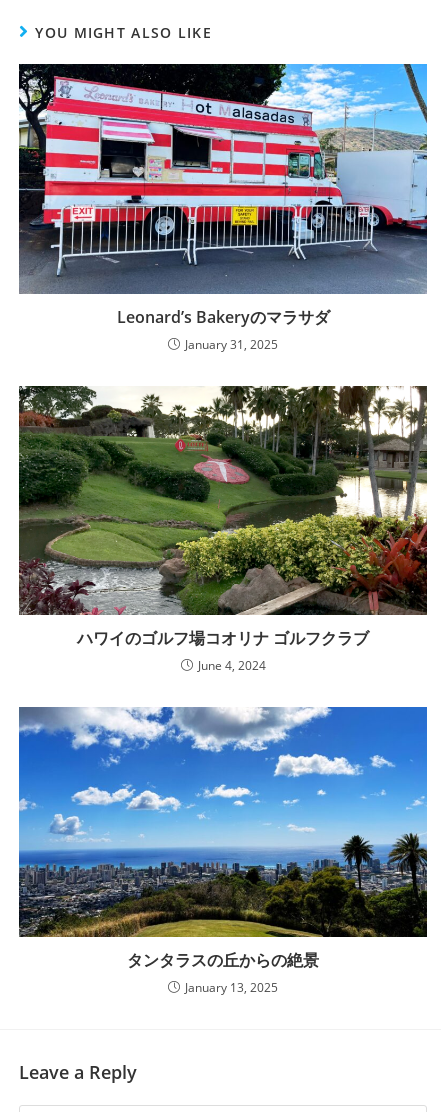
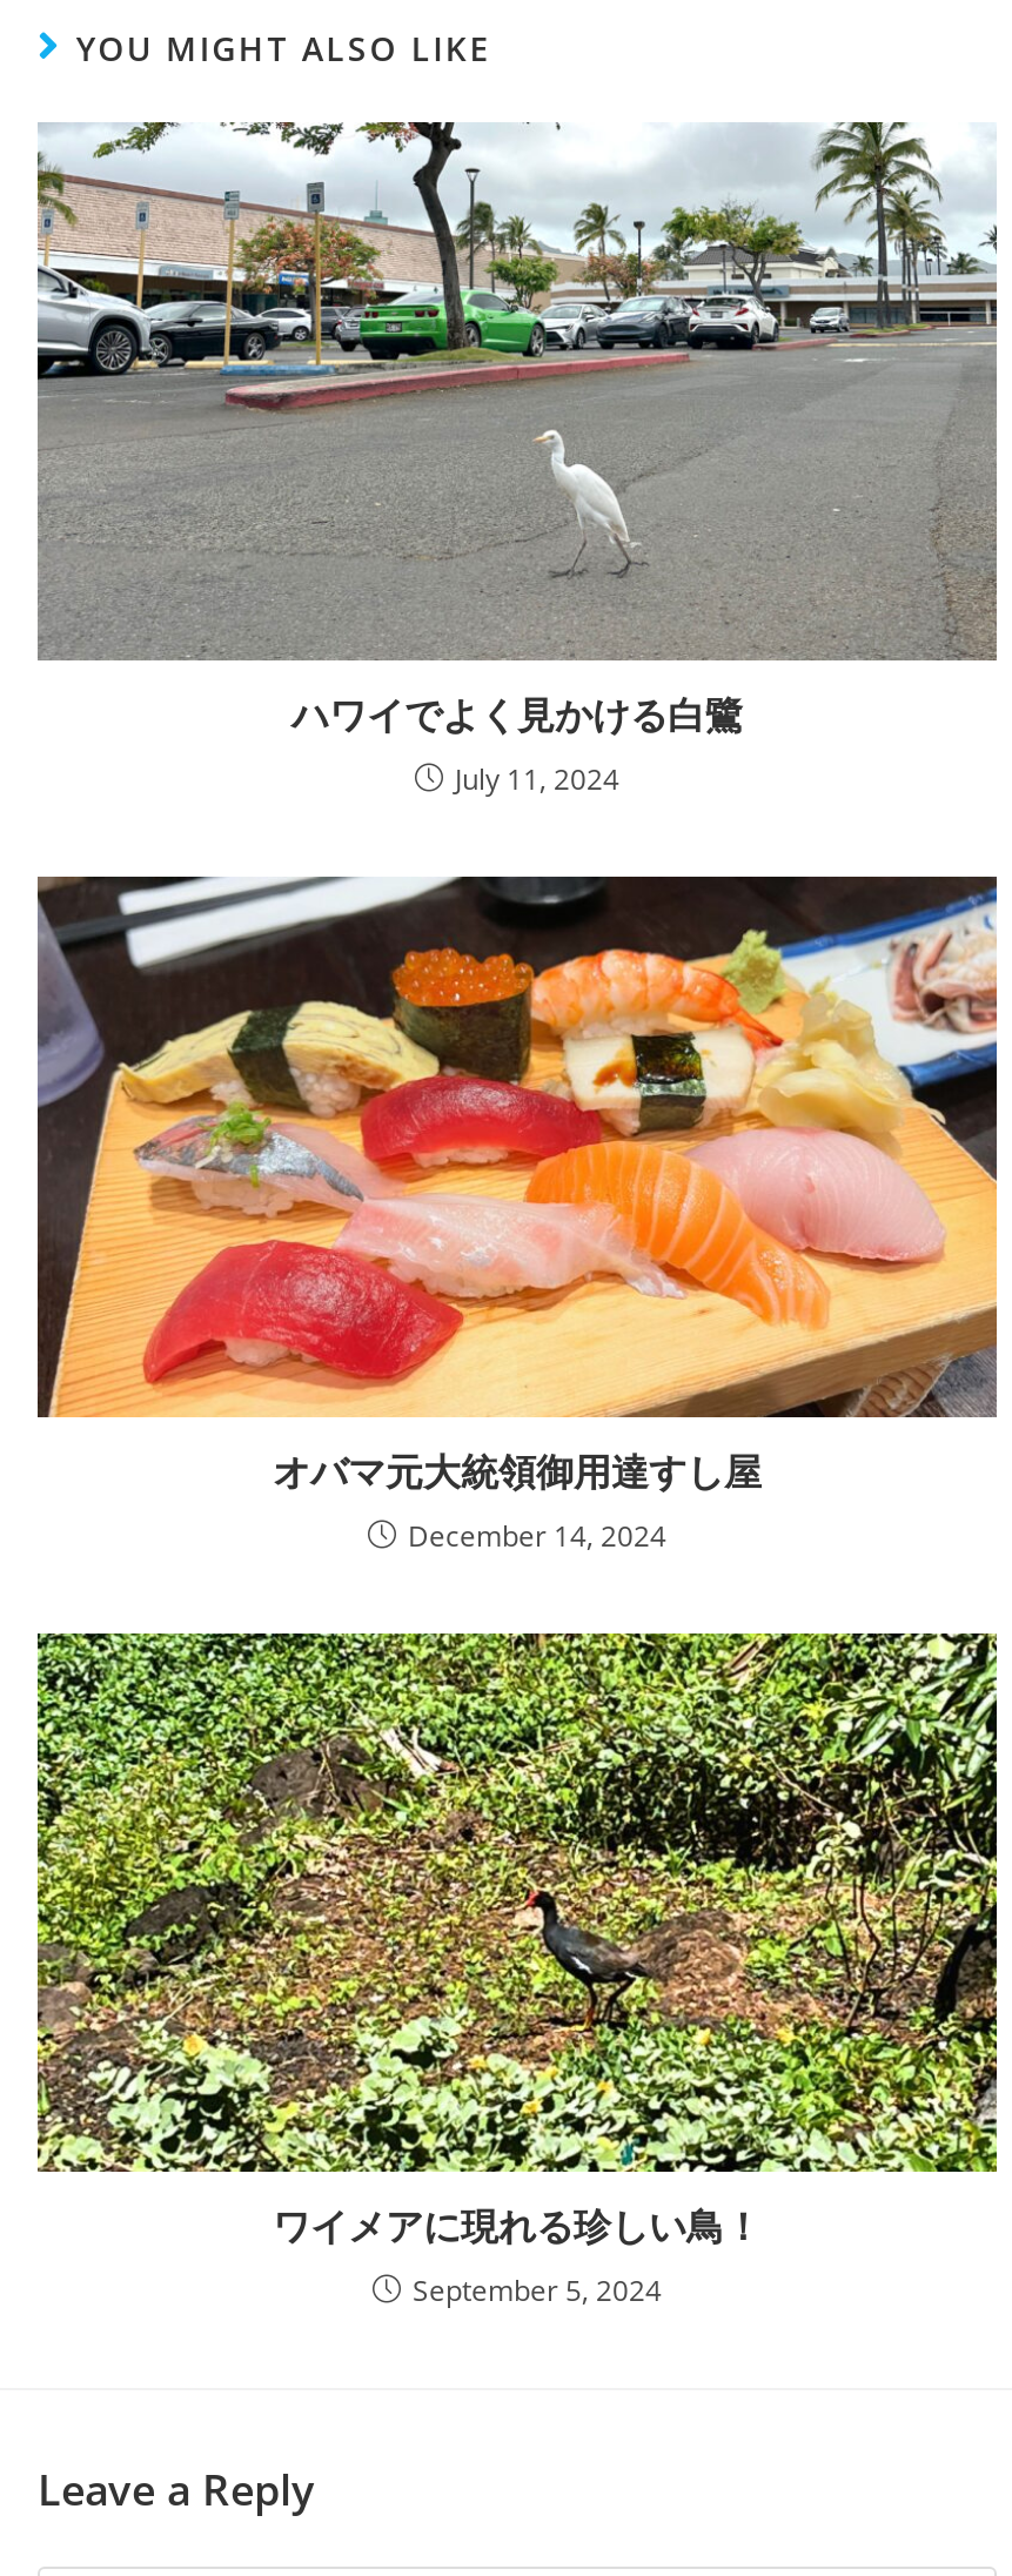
[18,63,428,353] [image] | Leonard’s Bakeryのマラサダ | January 31, 2025 -> [35,120,999,799] [image] | ハワイでよく見かける白鷺 | July 11, 2024
[18,385,428,674] [image] | ハワイのゴルフ場コオリナ ゴルフクラブ | June 4, 2024 -> [35,874,999,1555] [image] | オバマ元大統領御用達すし屋 | December 14, 2024
[18,706,428,996] [image] | タンタラスの丘からの絶景 | January 13, 2025 -> [35,1631,999,2310] [image] | ワイメアに現れる珍しい鳥！ | September 5, 2024

